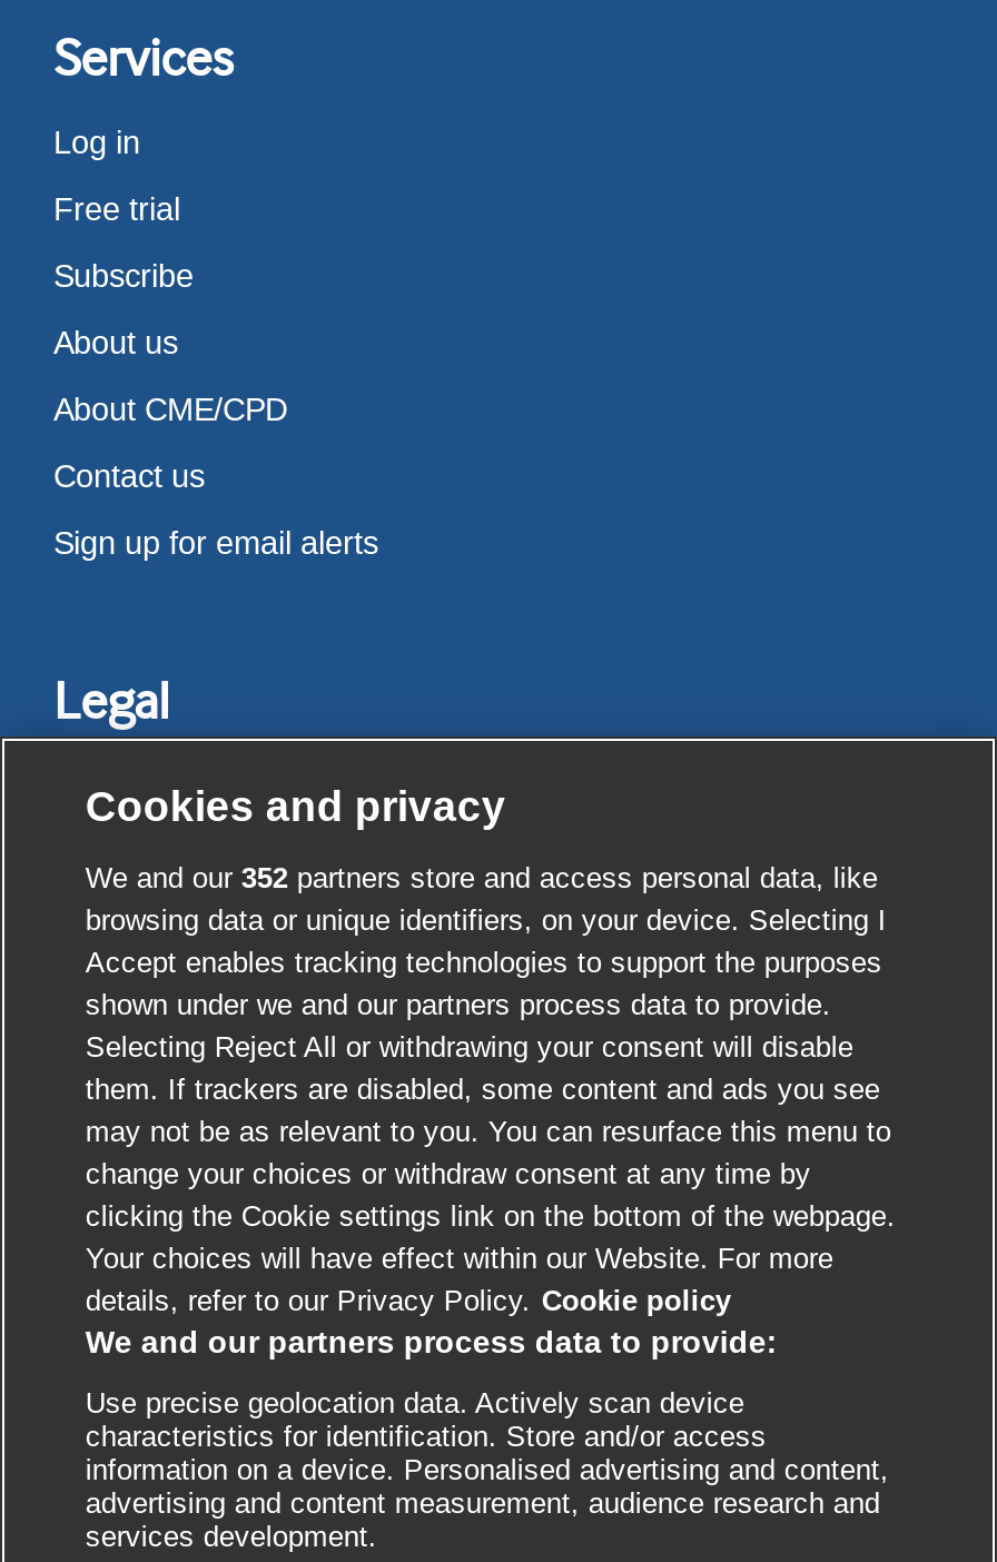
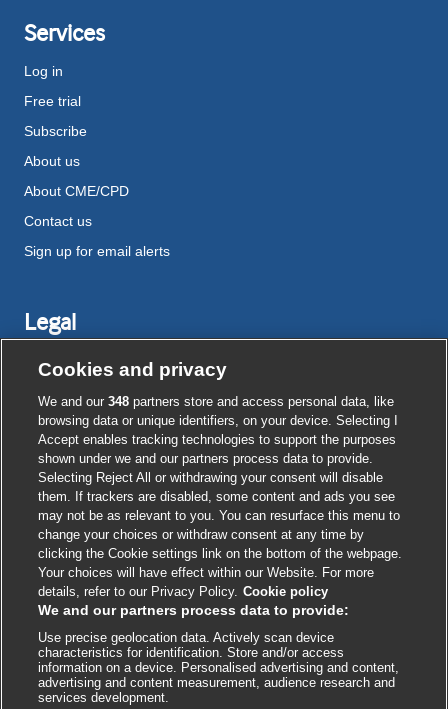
[85,861,878,894] We and our 352 partners store and access personal data, like -> [38,394,394,409] We and our 348 partners store and access personal data, like

